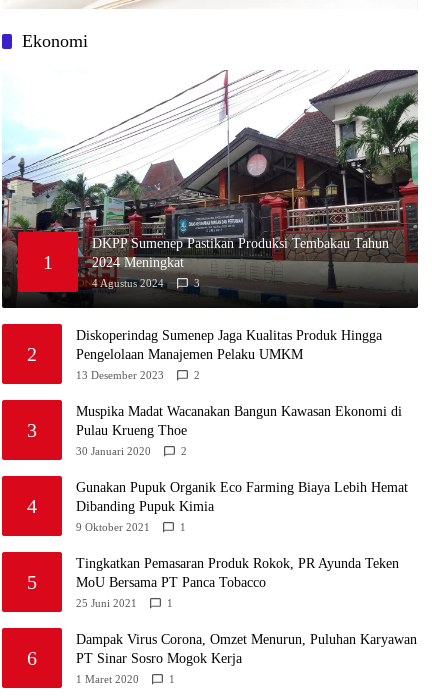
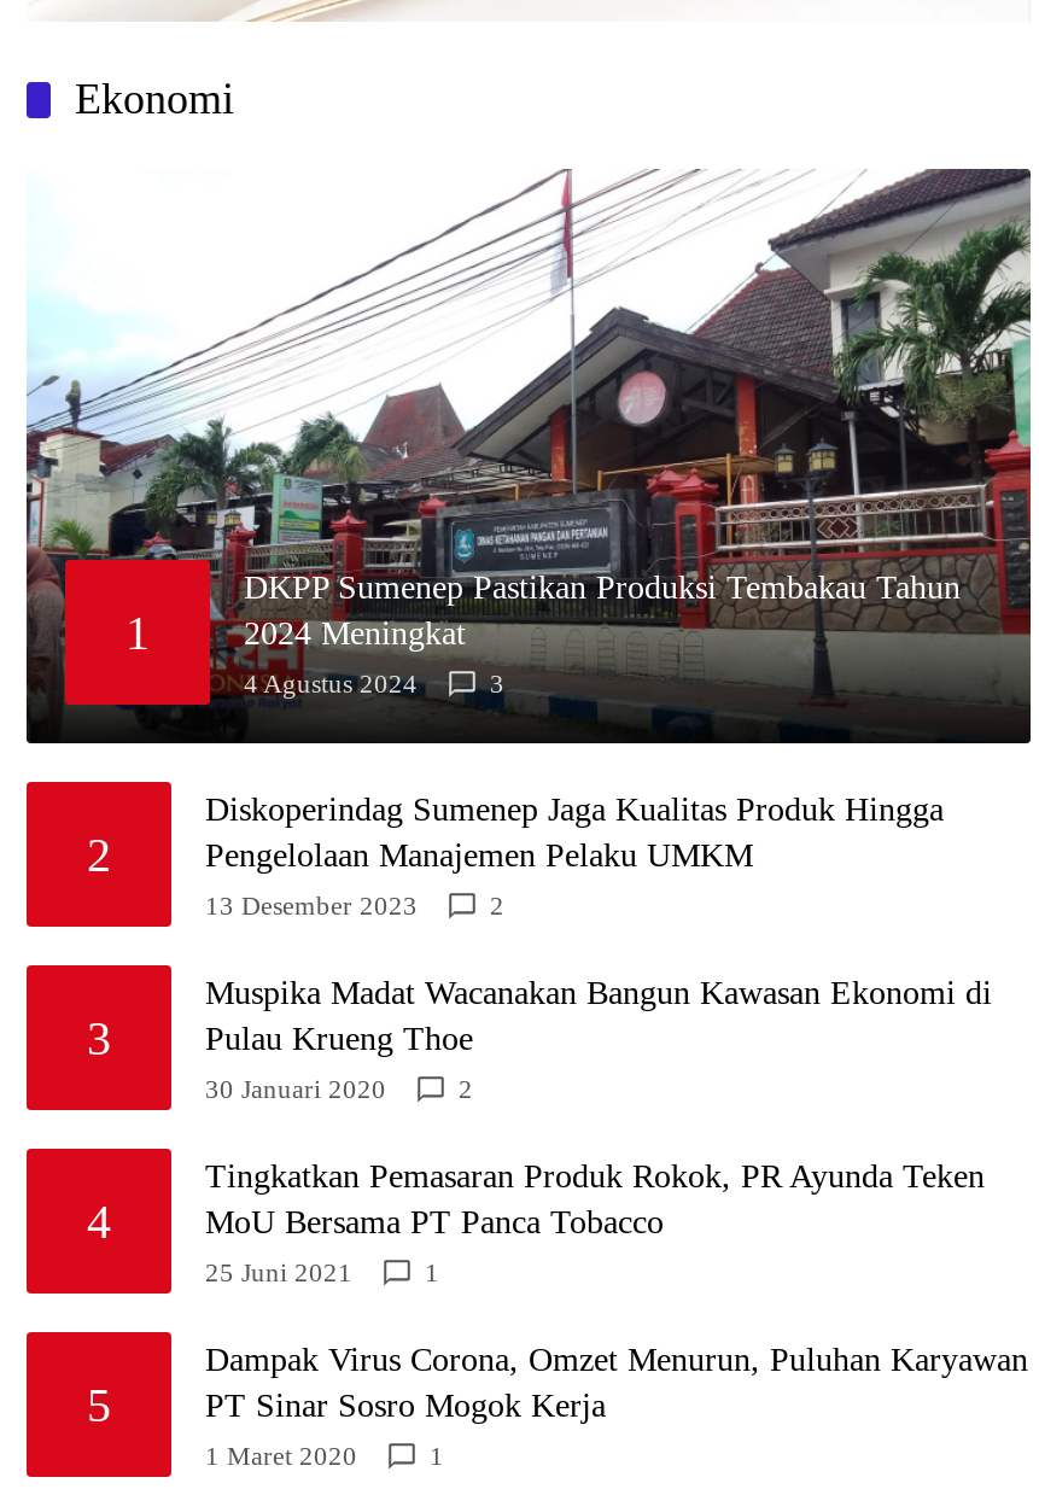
[27,480,408,593] Gunakan Pupuk Organik Eco Farming Biaya Lebih Hemat | Dibanding Pupuk Kimia | 9 Oktober 2021 | 1 | 5 -> none
[27,647,37,669] 6 -> [87,1378,111,1431] 5

